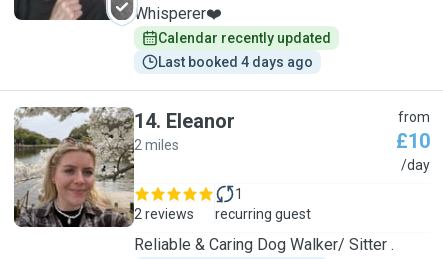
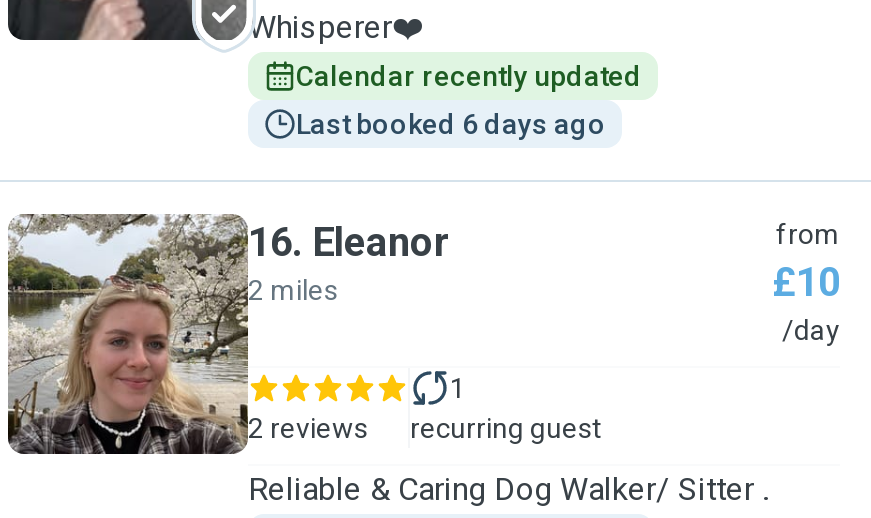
[158,54,313,70] Last booked 4 days ago -> [296,108,606,140] Last booked 6 days ago
[134,109,235,133] 14. Eleanor -> [248,218,450,266] 16. Eleanor

